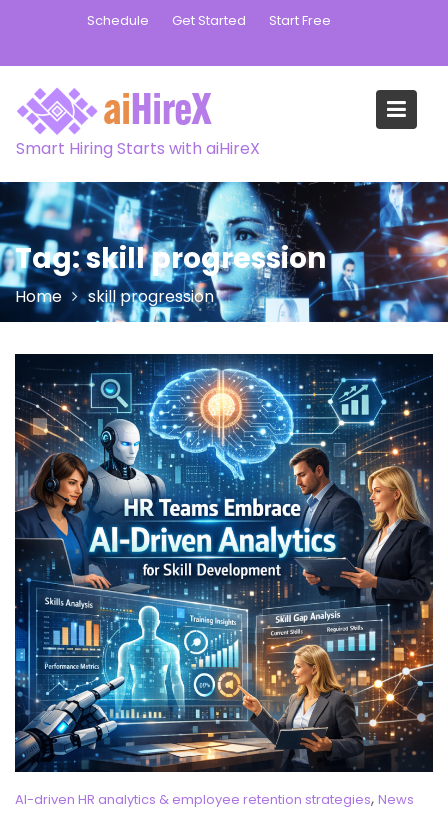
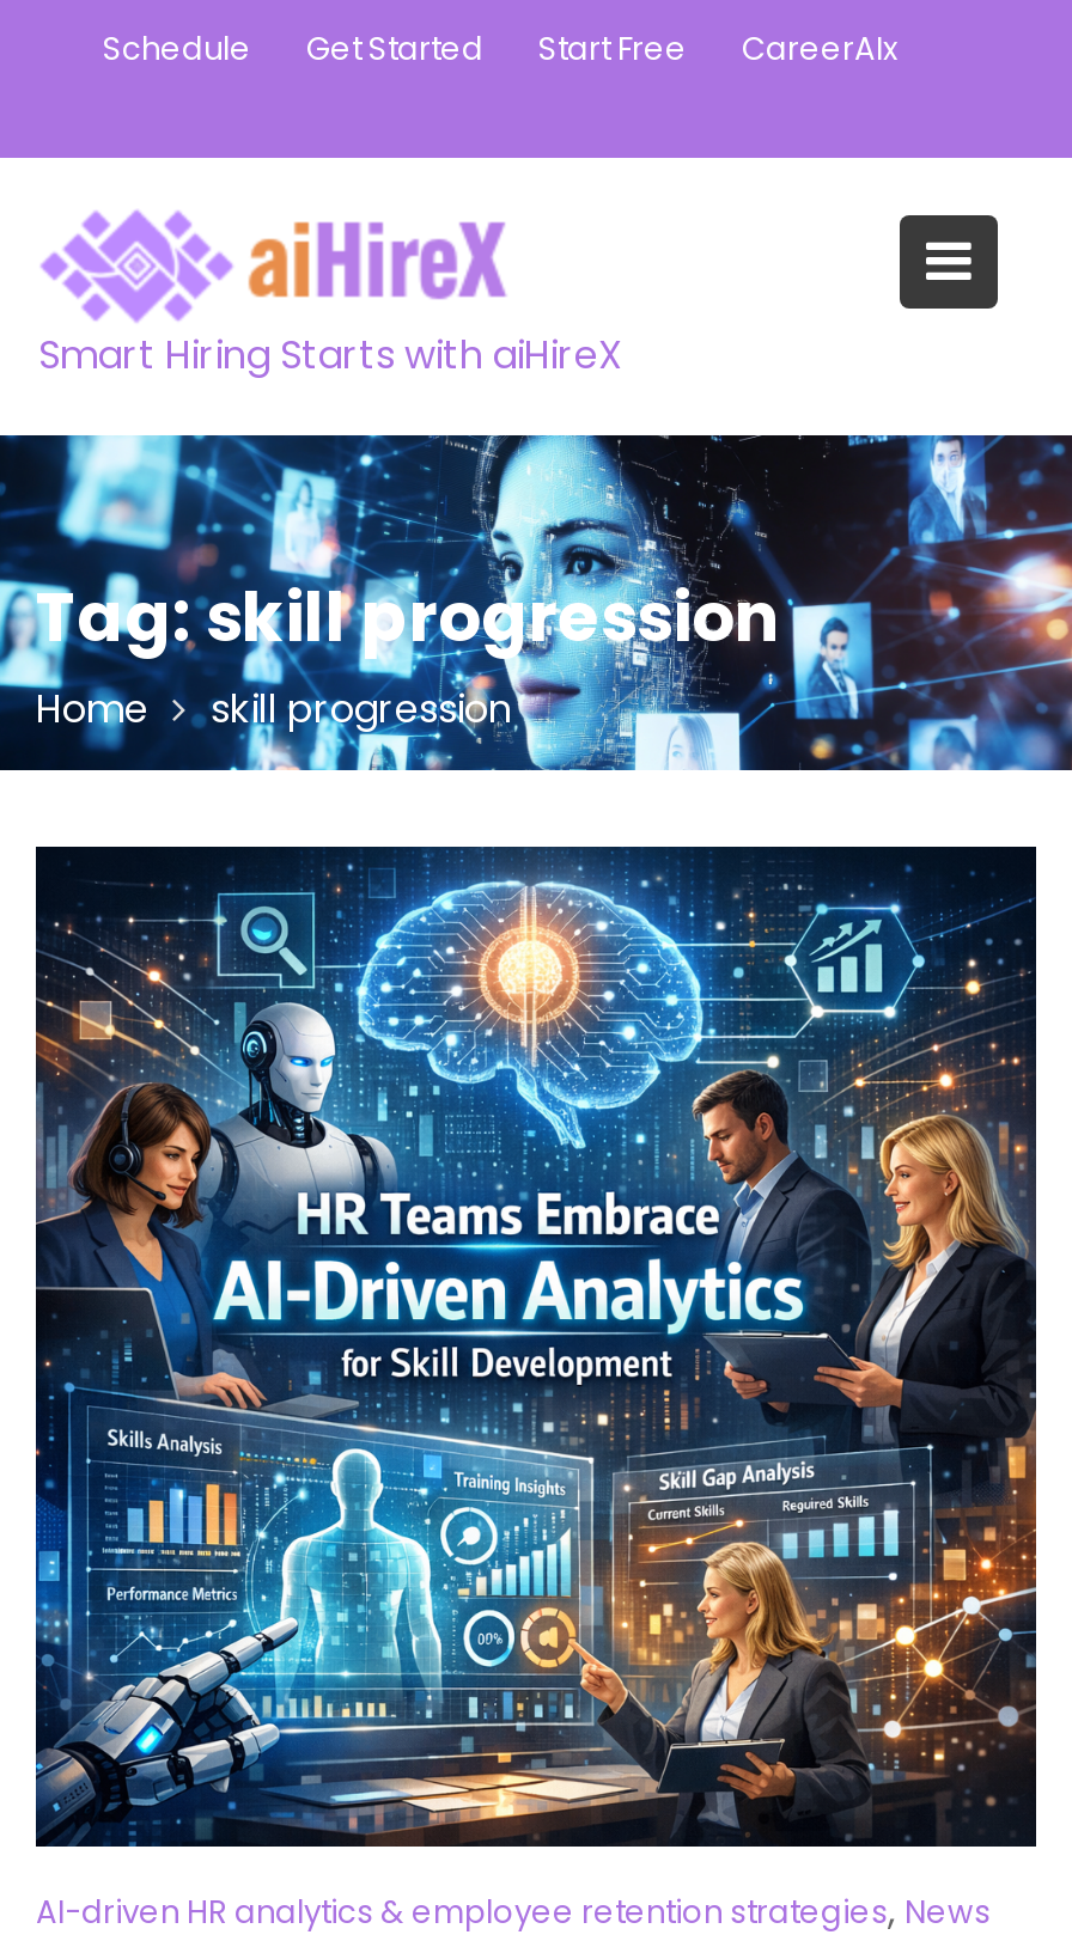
none -> [742,26,897,72] CareerAIx

